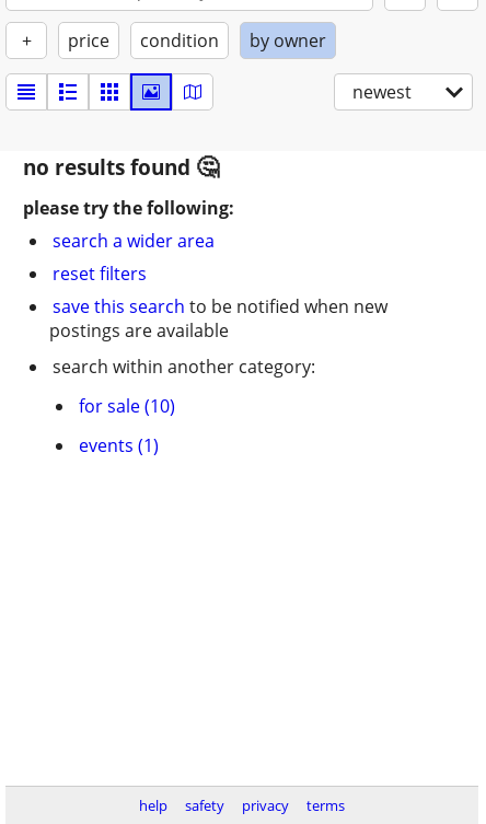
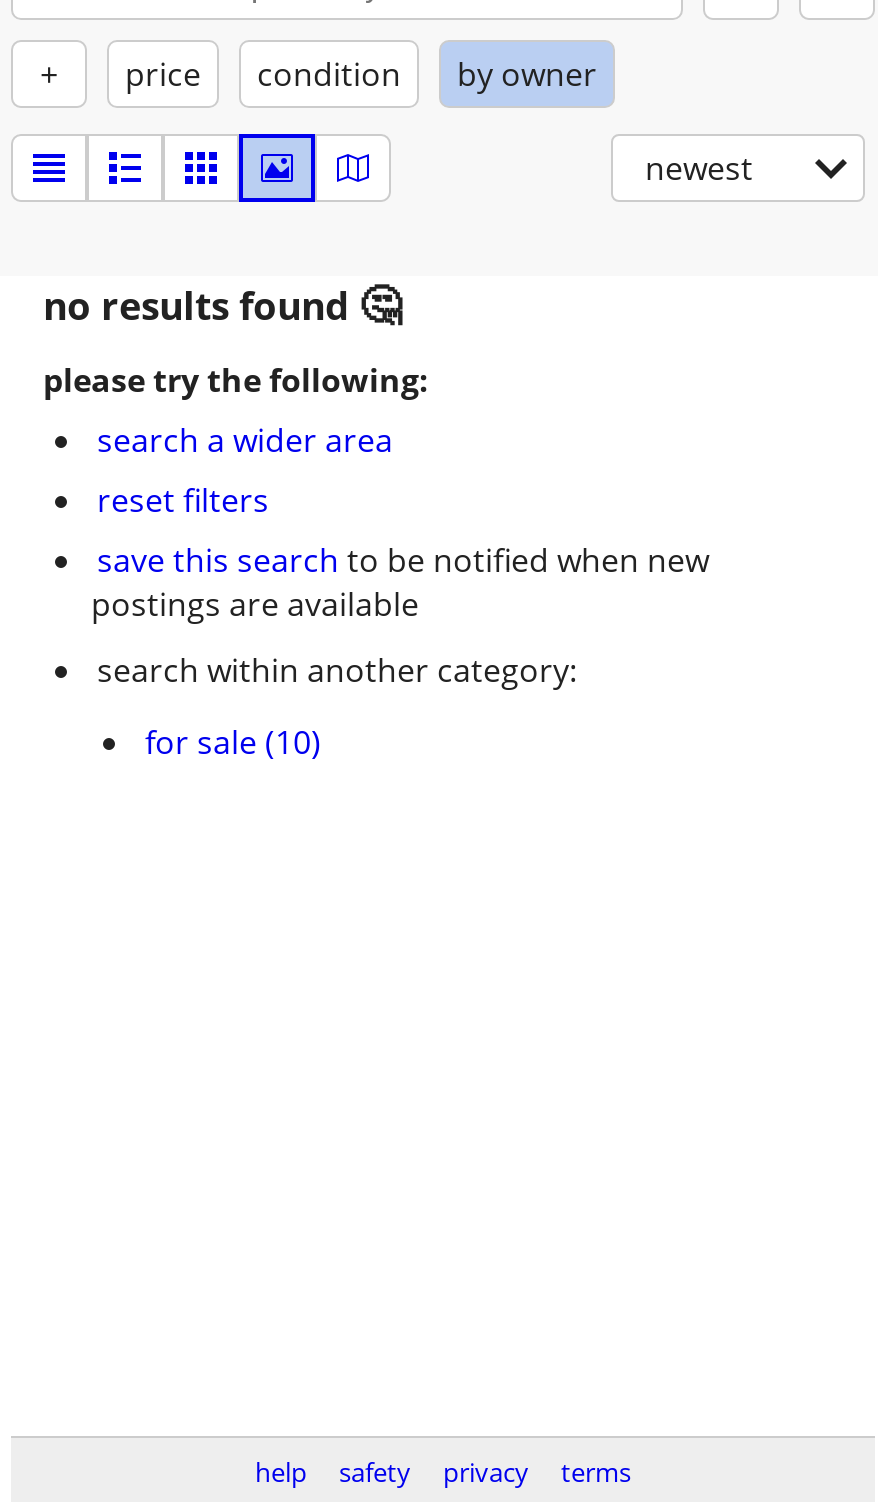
[79,433,159,457] events (1) -> none

